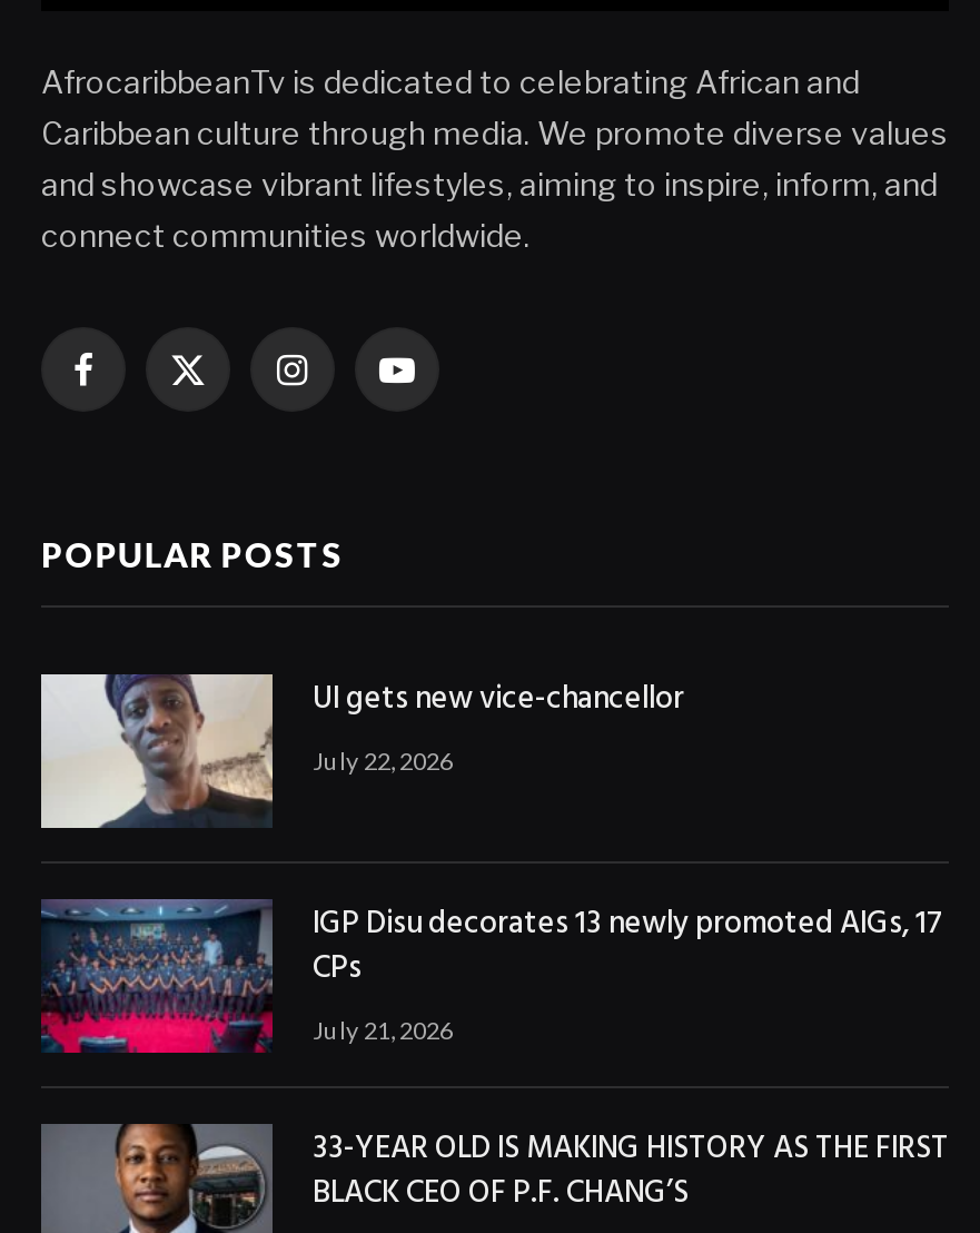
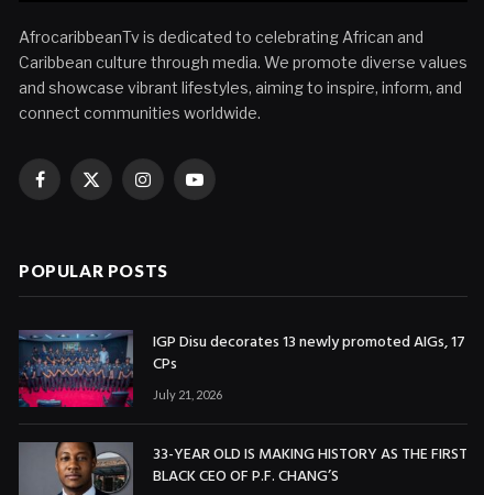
[39,673,684,831] [image] | UI gets new vice-chancellor | July 22, 2026 -> none

